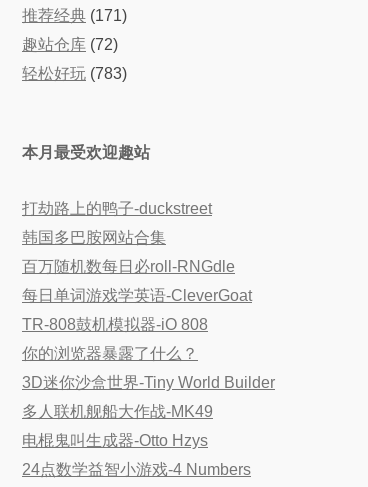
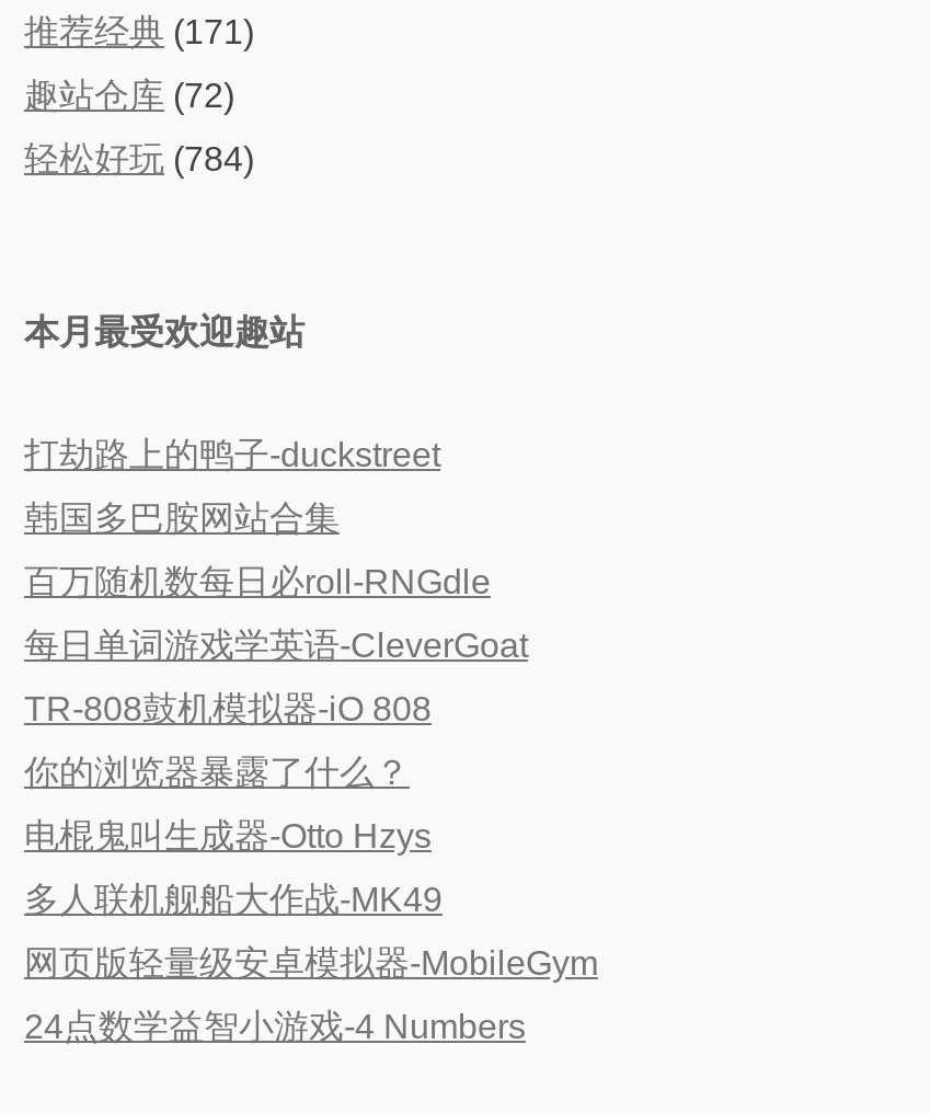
[22,65,127,82] 轻松好玩(783) -> [24,140,254,177] 轻松好玩(784)
[22,374,275,391] 3D迷你沙盒世界-Tiny World Builder -> none
none -> [24,944,598,982] 网页版轻量级安卓模拟器-MobileGym
moved [22,432,208,449] -> [24,817,432,854]: 电棍鬼叫生成器-Otto Hzys

